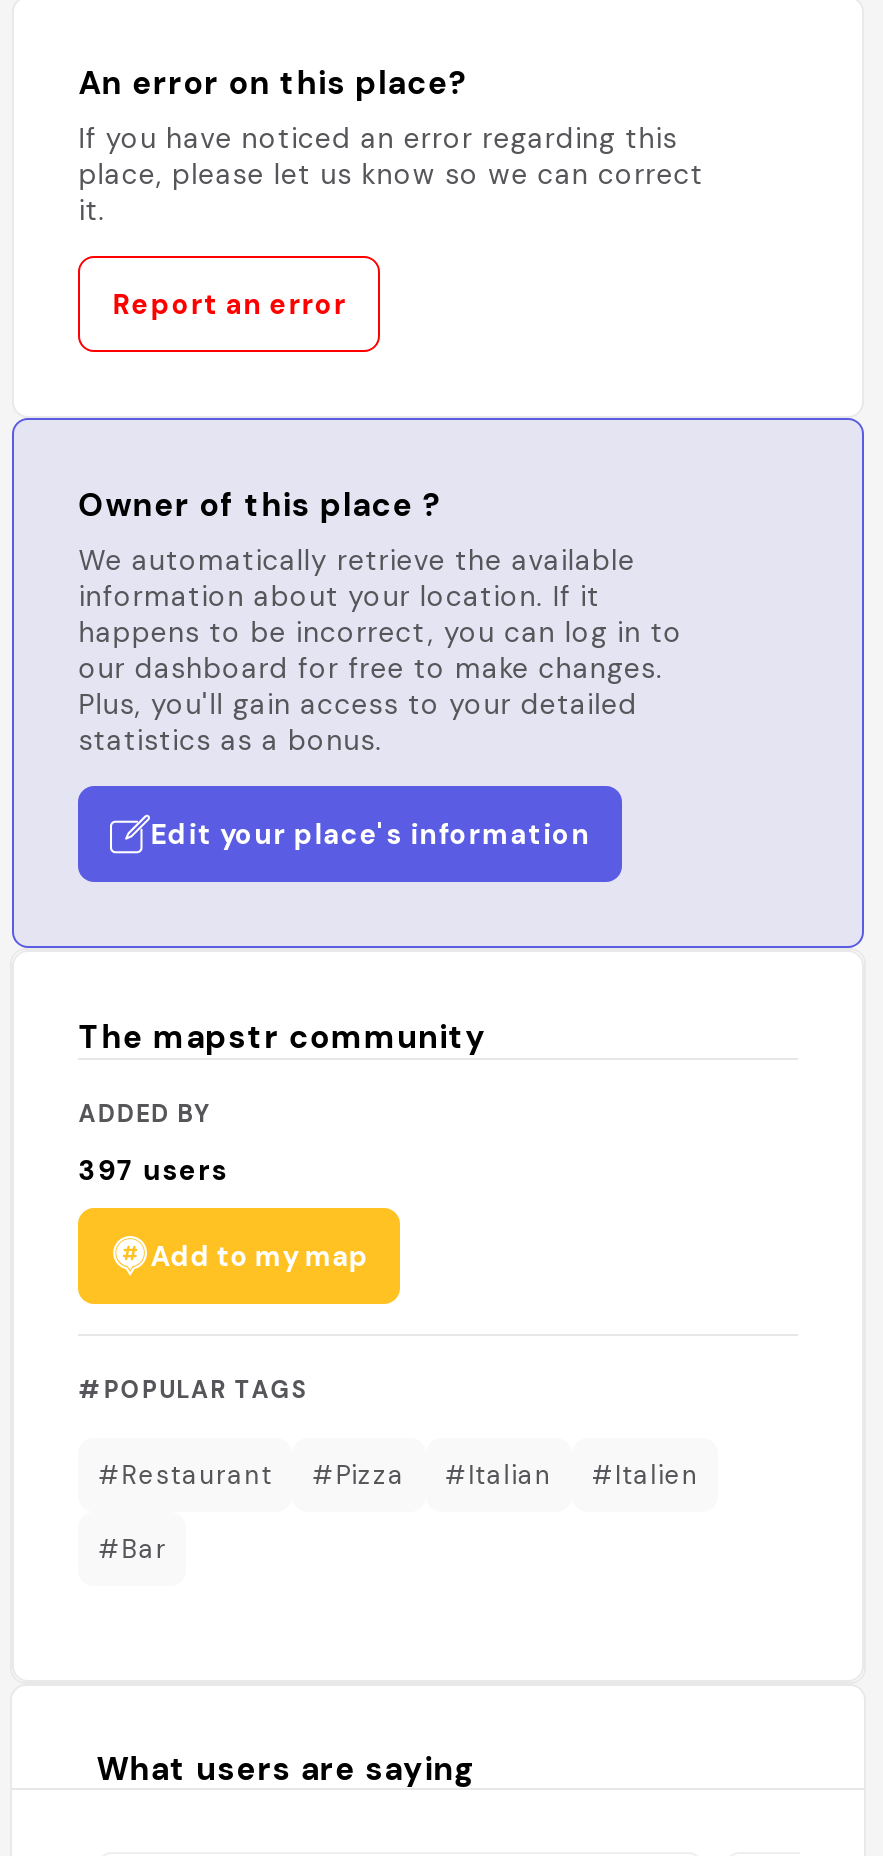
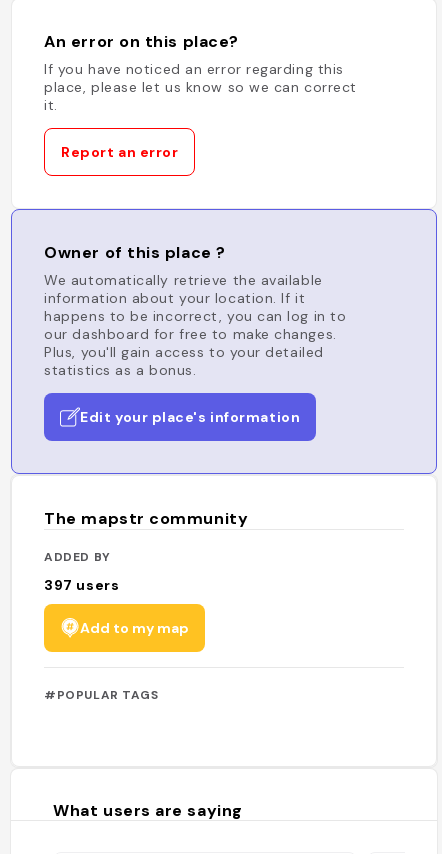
[98,1457,699,1565] #Restaurant | #Pizza | #Italian | #Italien | #Bar -> none

